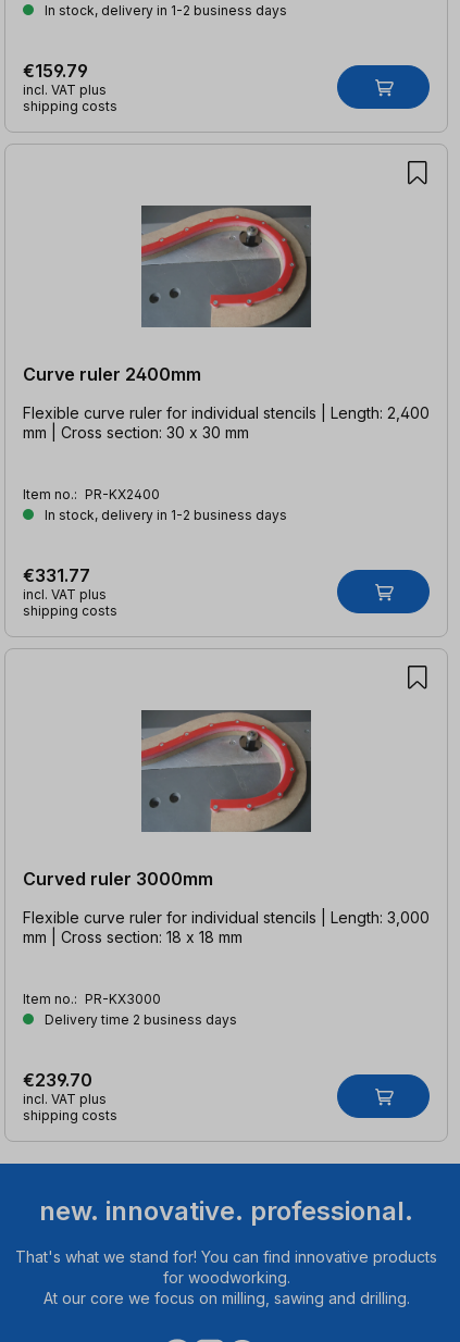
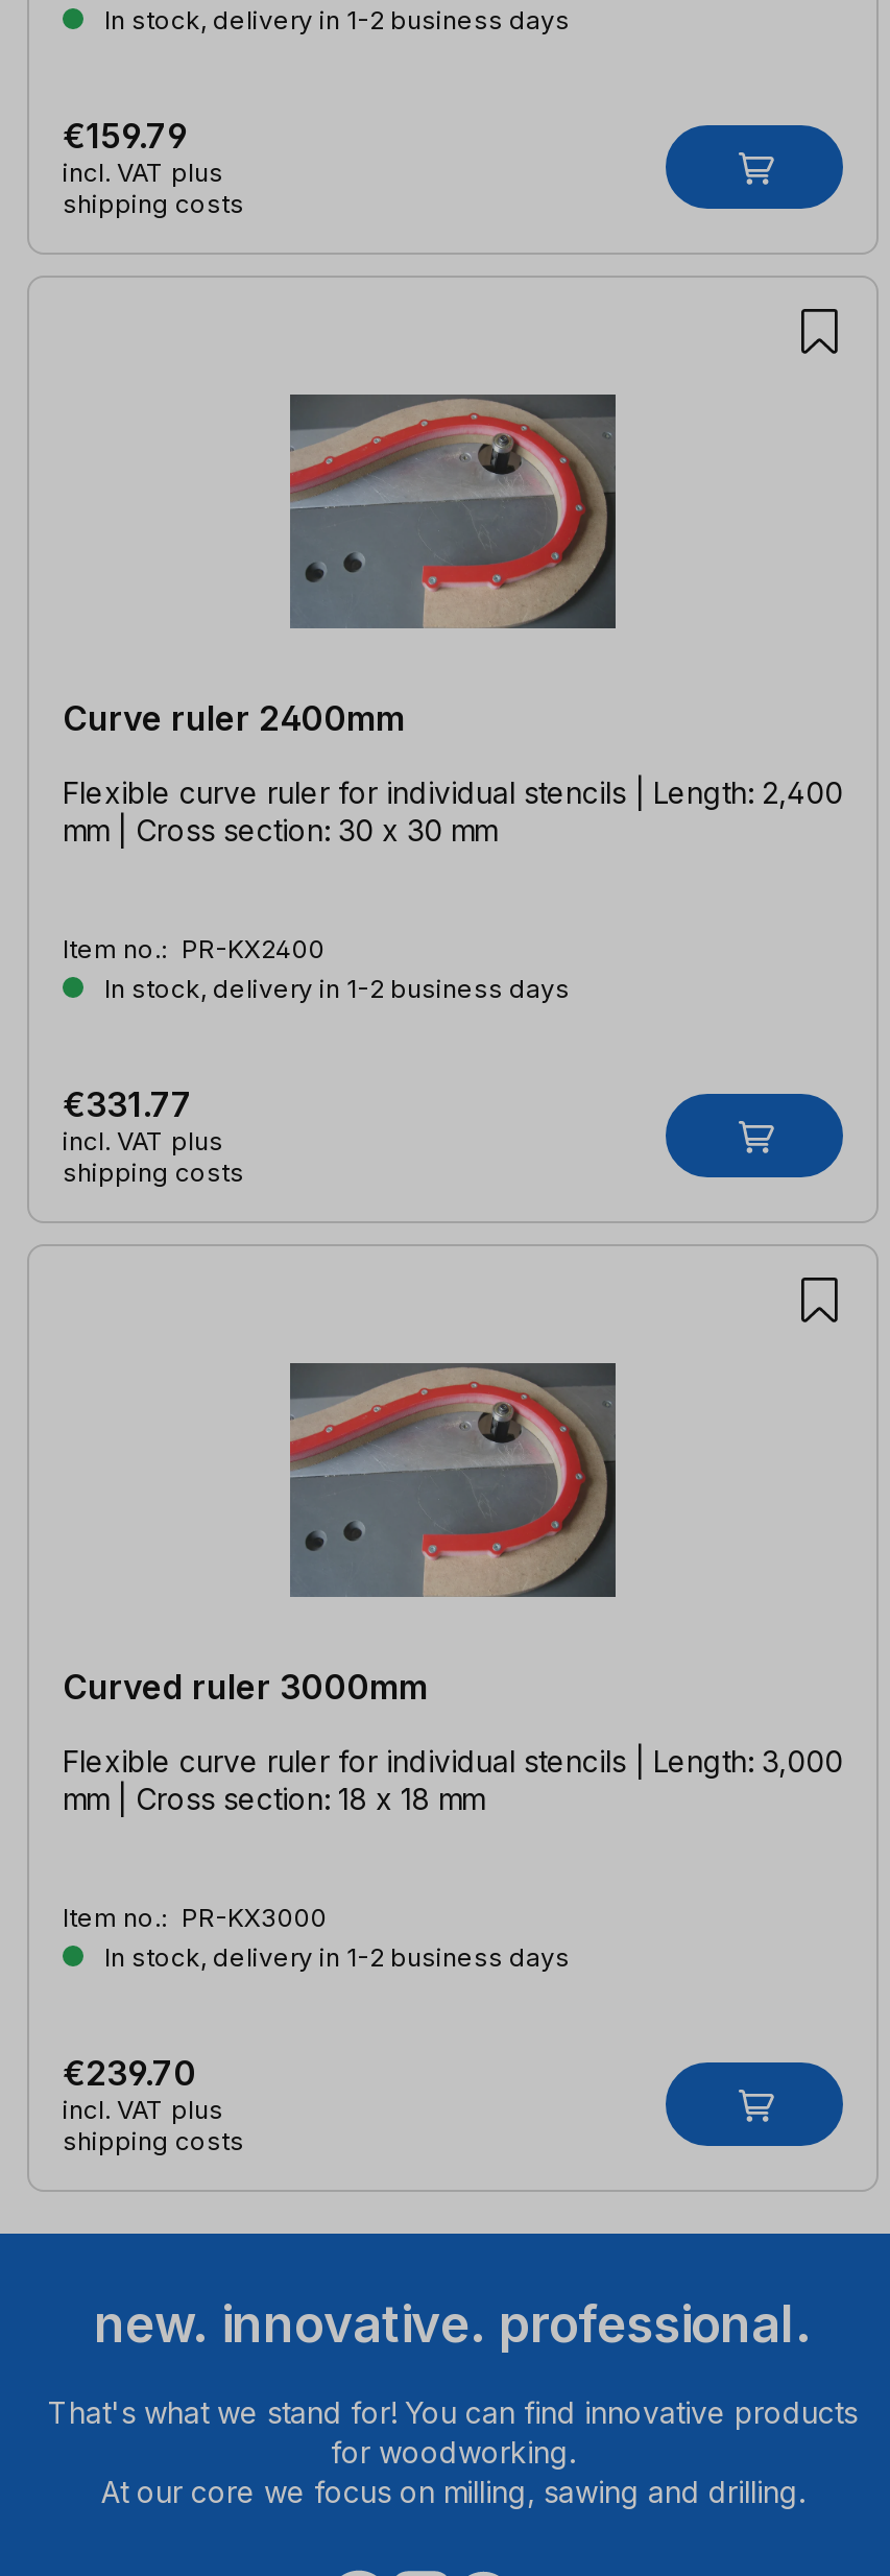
[41,1012,237,1028] Delivery time 2 business days -> [98,1942,570,1973] In stock, delivery in 1-2 business days

